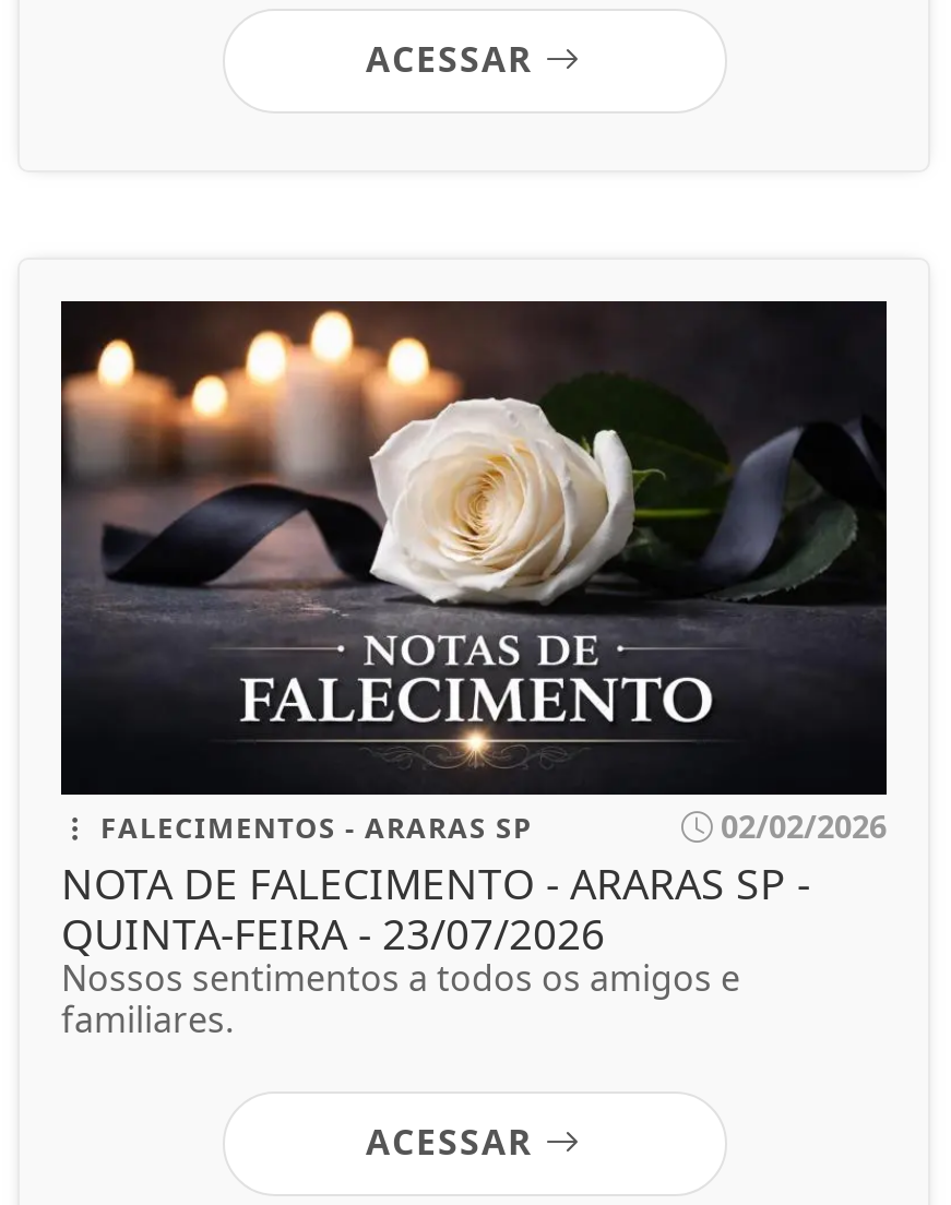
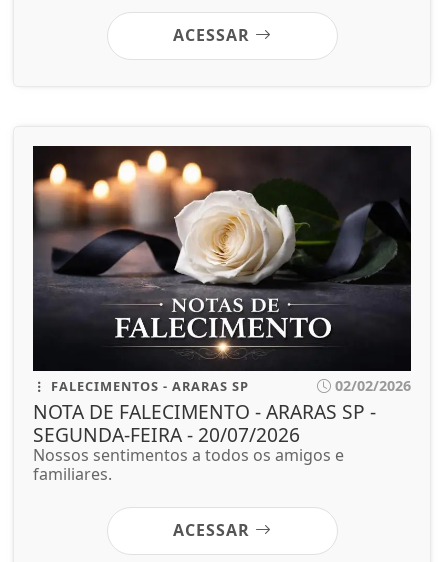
[61,905,605,964] QUINTA-FEIRA - 23/07/2026 -> [33,421,300,448] SEGUNDA-FEIRA - 20/07/2026

